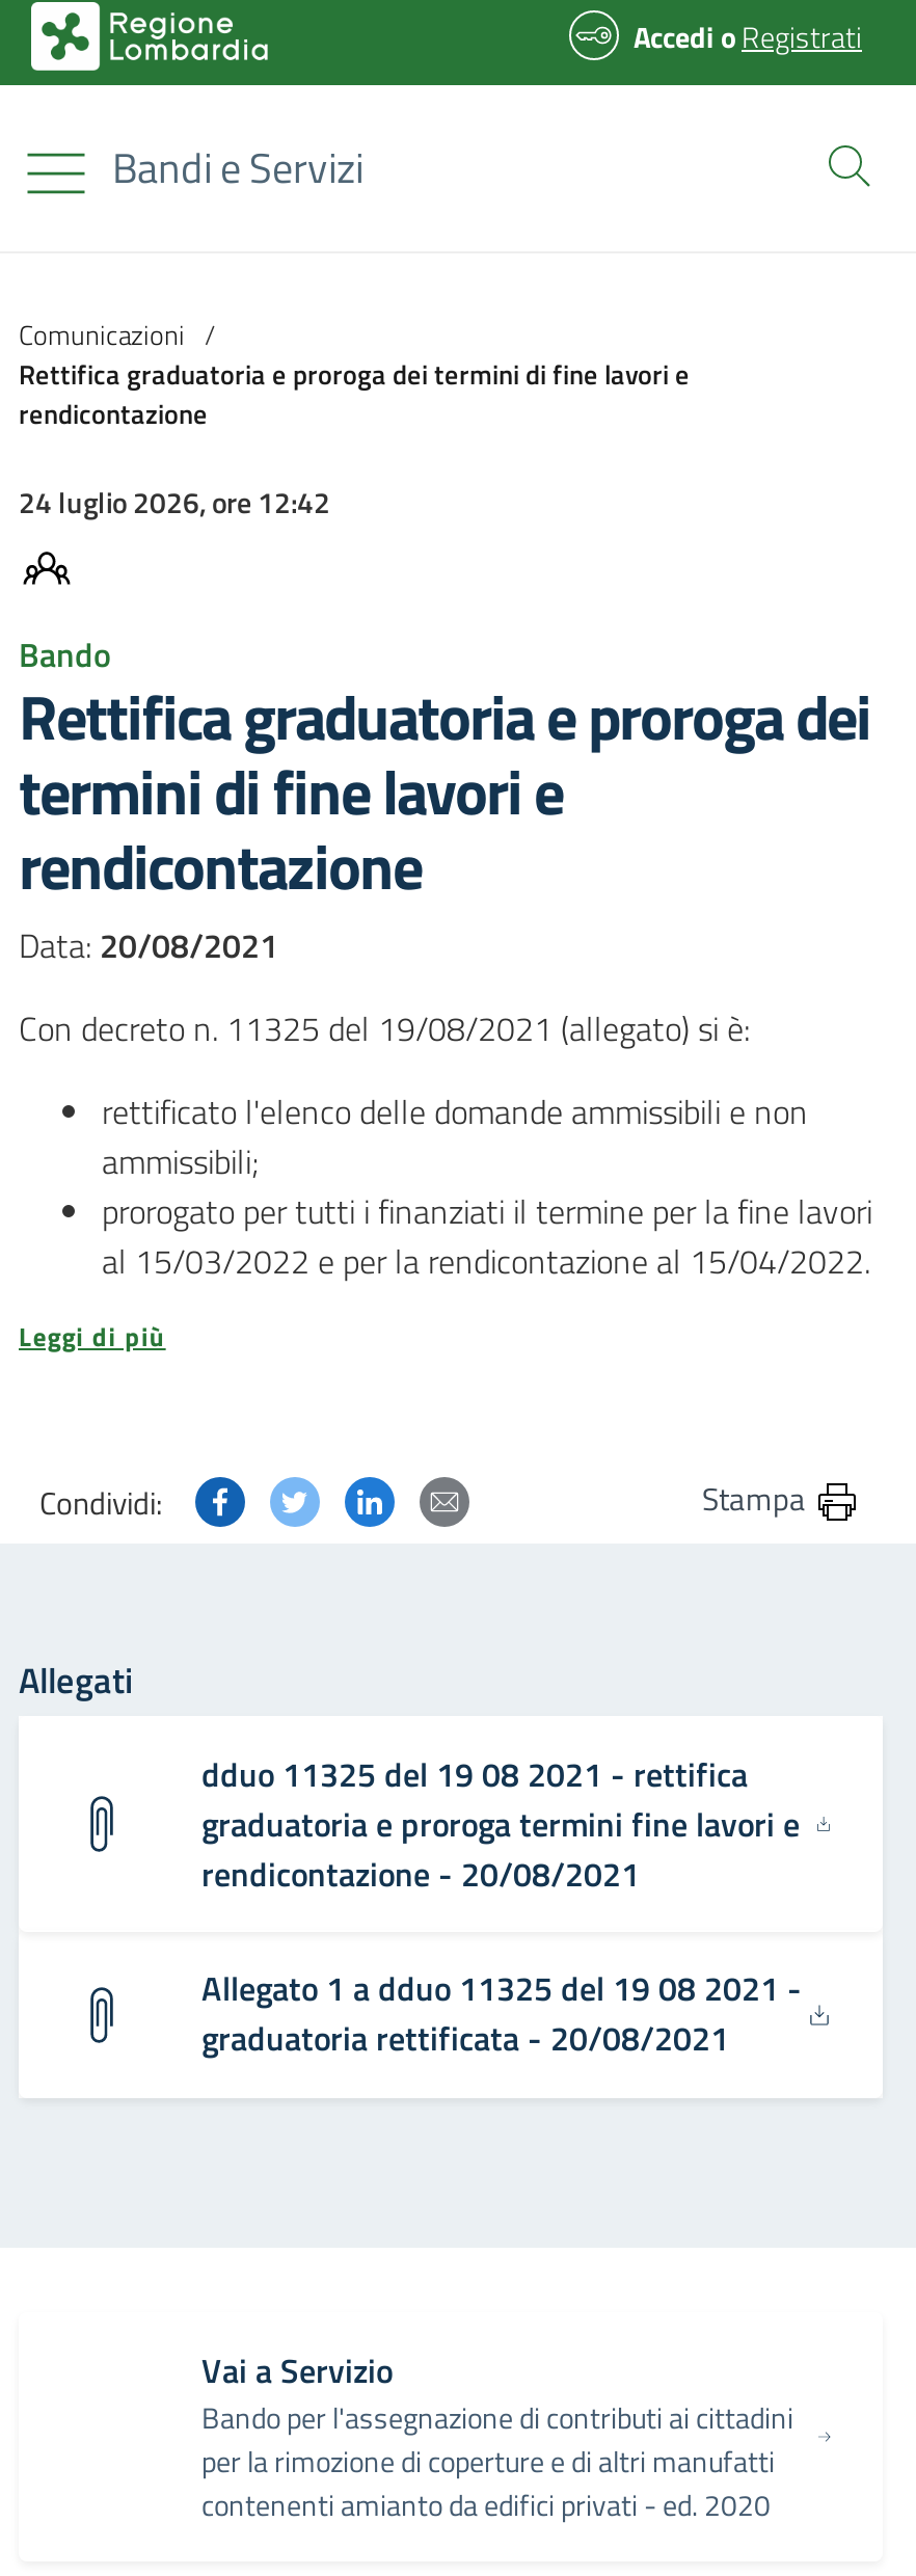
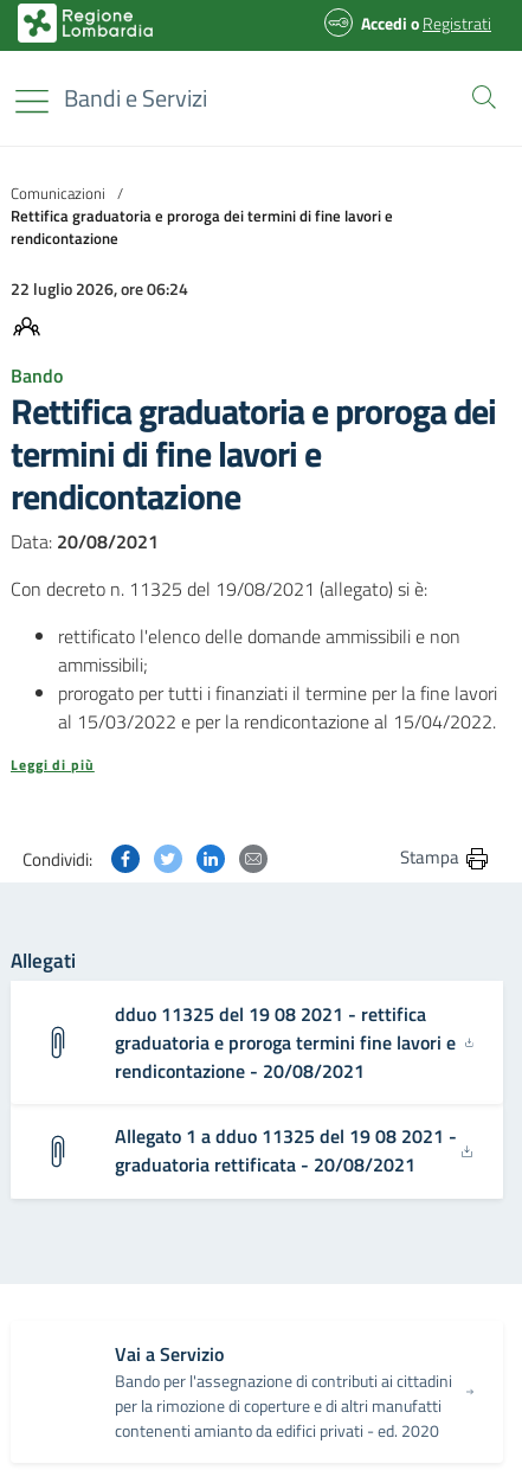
[19,480,330,524] 24 luglio 2026, ore 12:42 -> [11,276,188,301] 22 luglio 2026, ore 06:24

